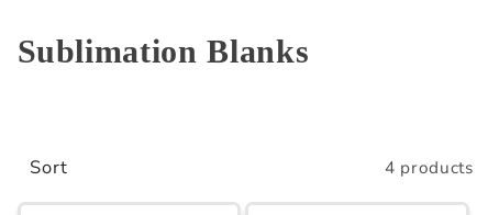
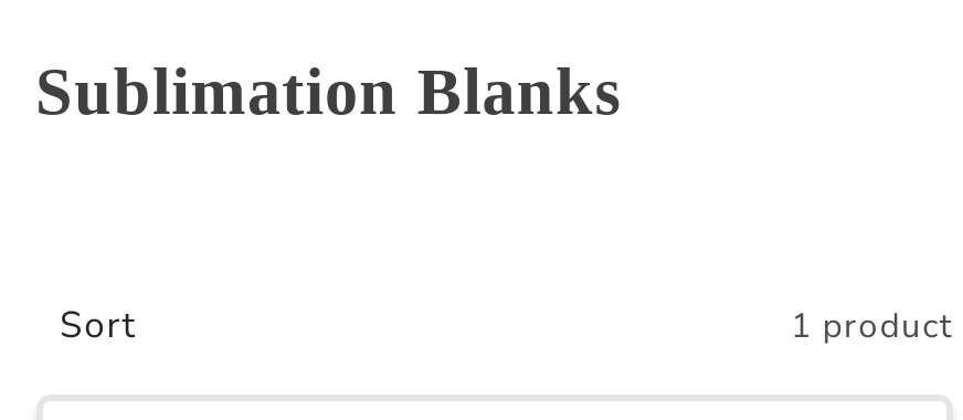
[385,155,473,178] 4 products -> [791,301,952,347] 1 product

